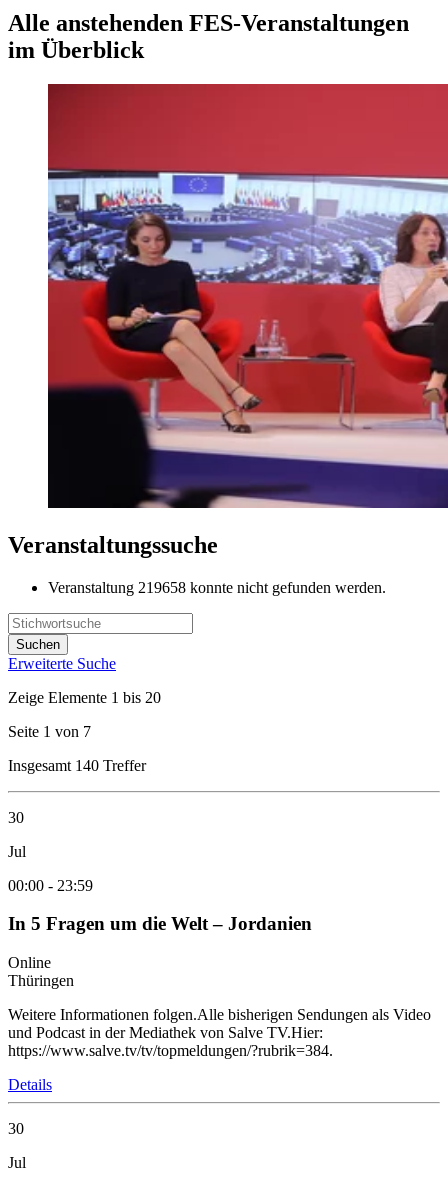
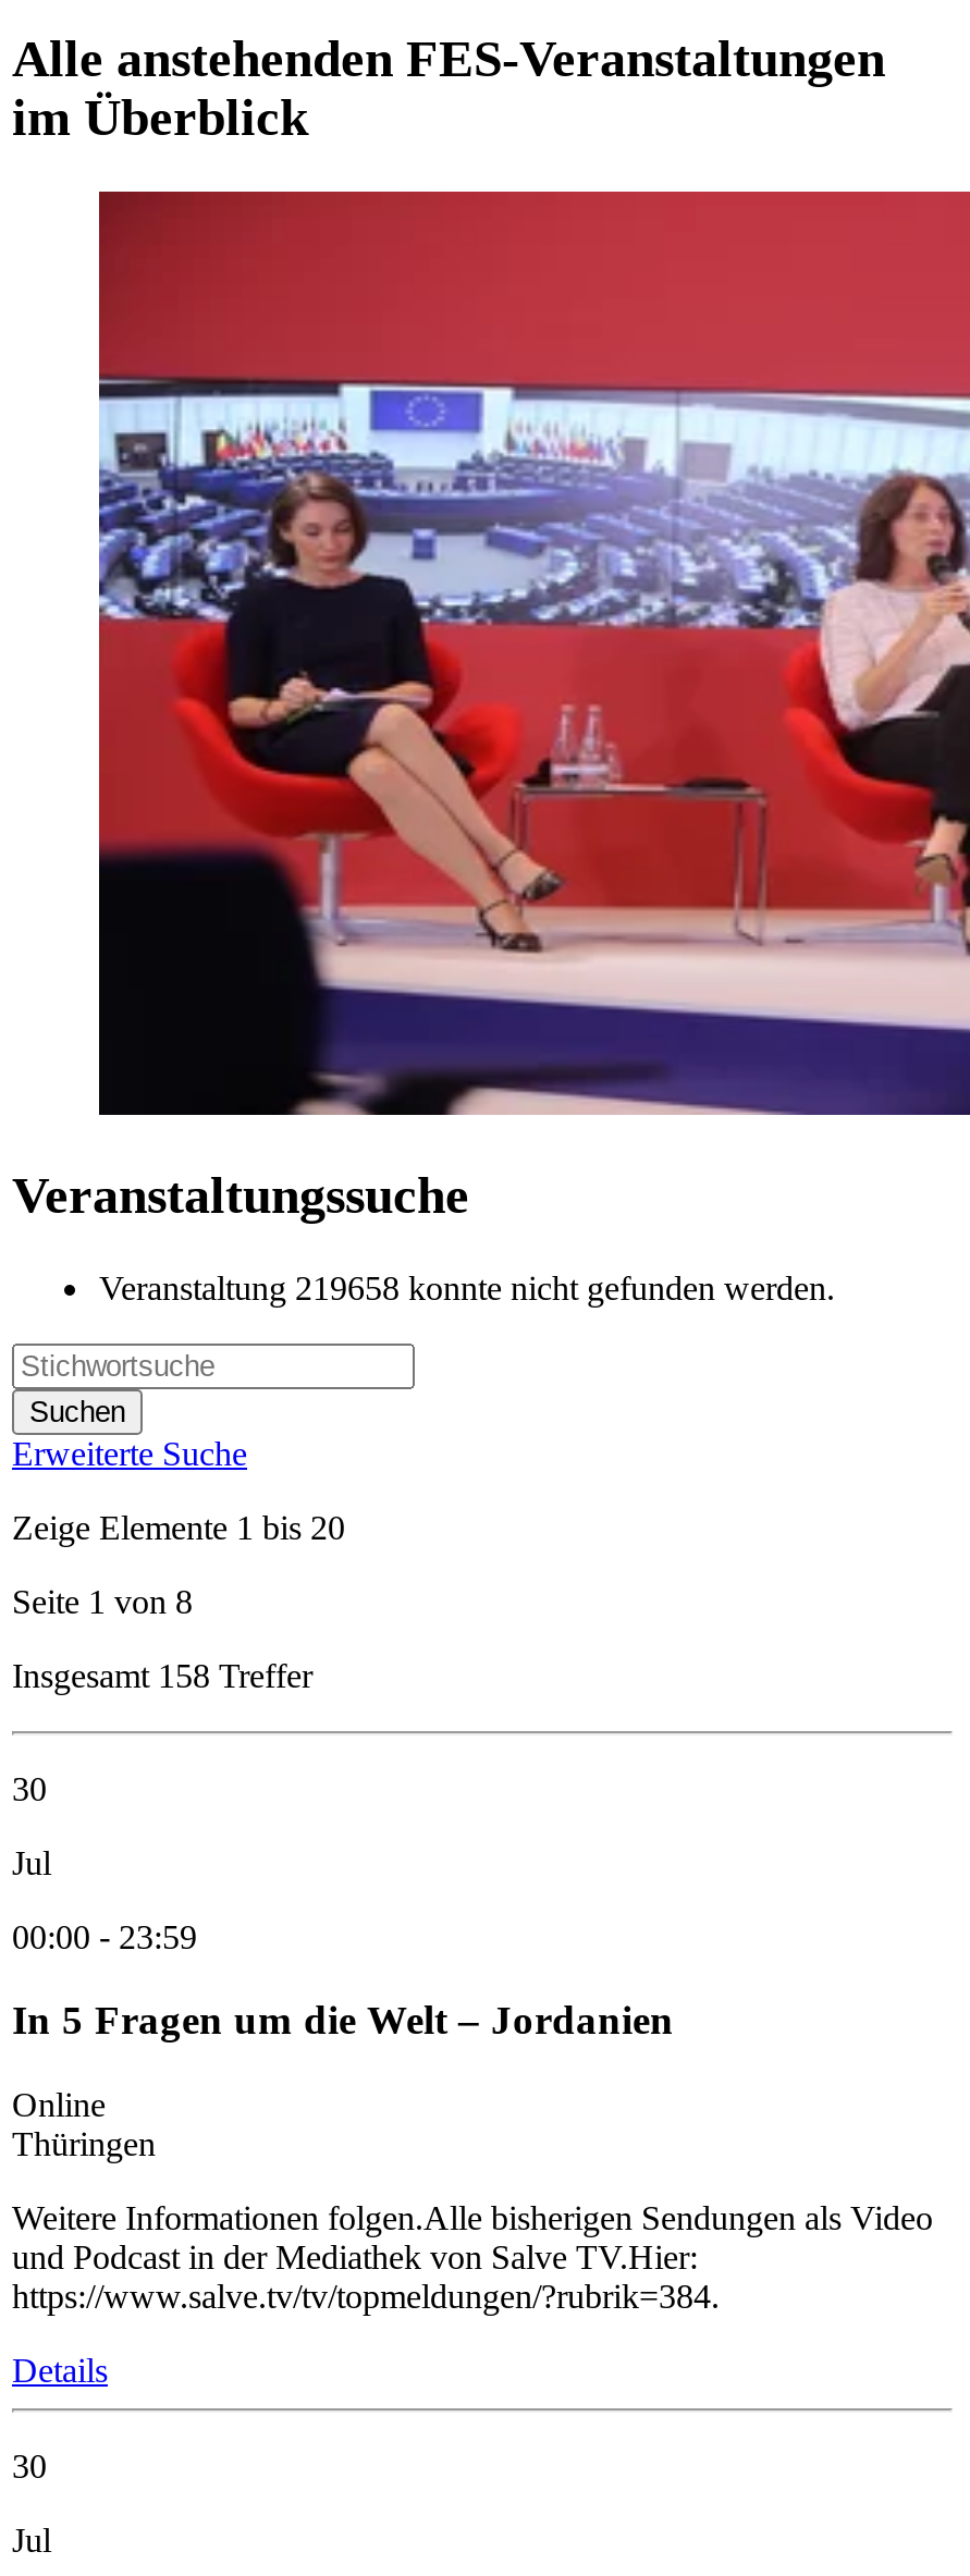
[8,723,91,740] Seite 1 von 7 -> [12,1582,193,1619] Seite 1 von 8
[8,757,146,774] Insgesamt 140 Treffer -> [12,1656,312,1693] Insgesamt 158 Treffer

